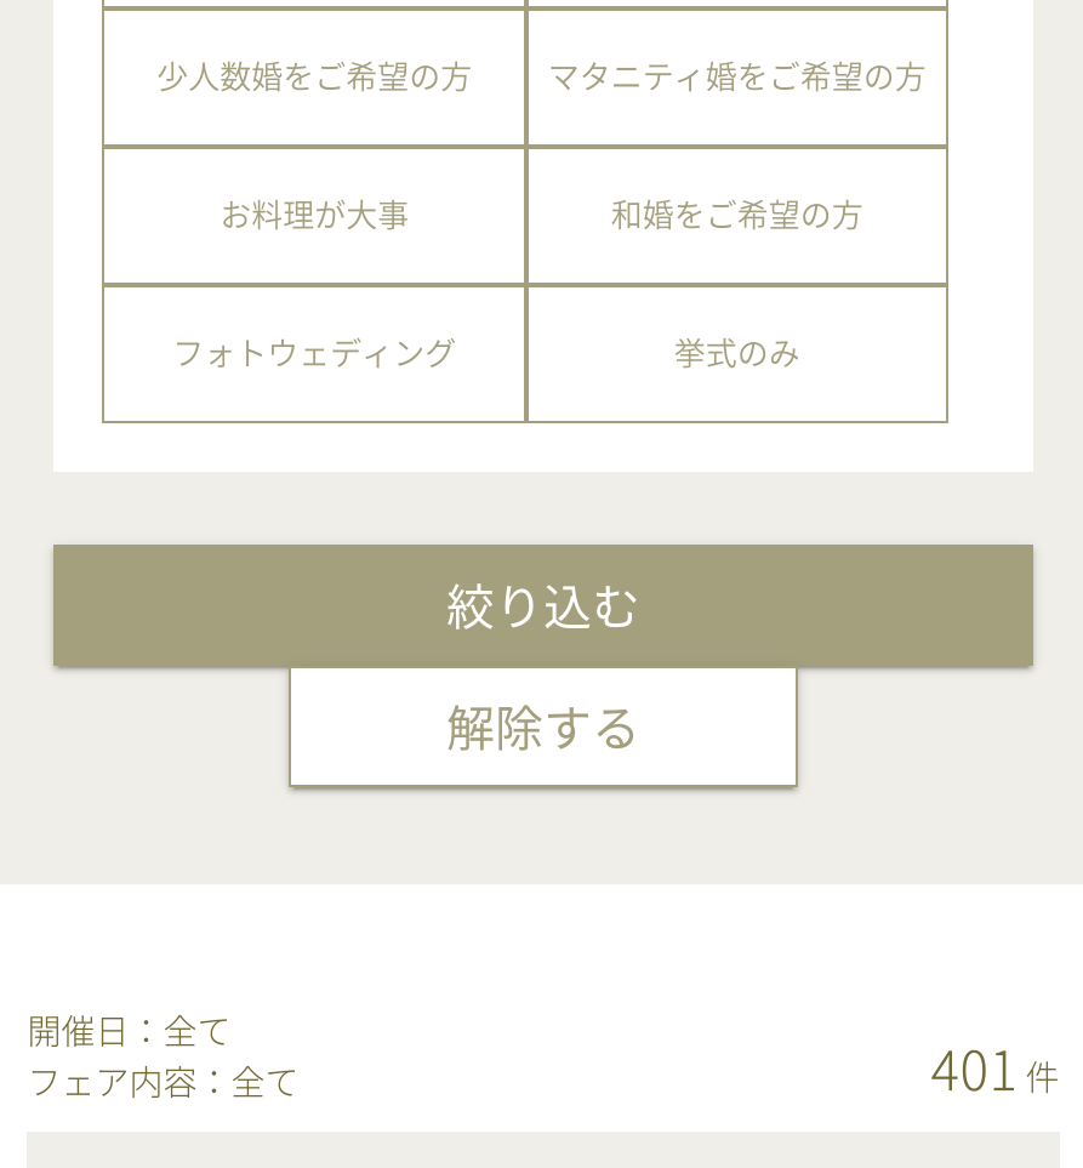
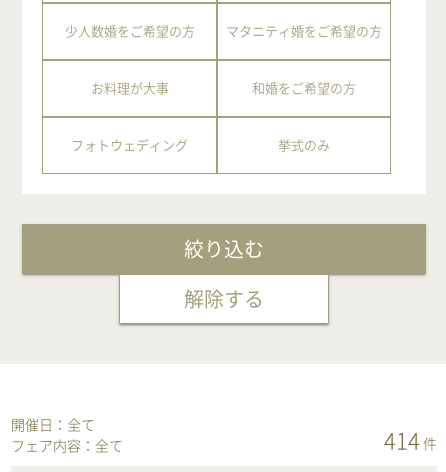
[931,1026,1059,1106] 401件 -> [384,423,437,456] 414件

